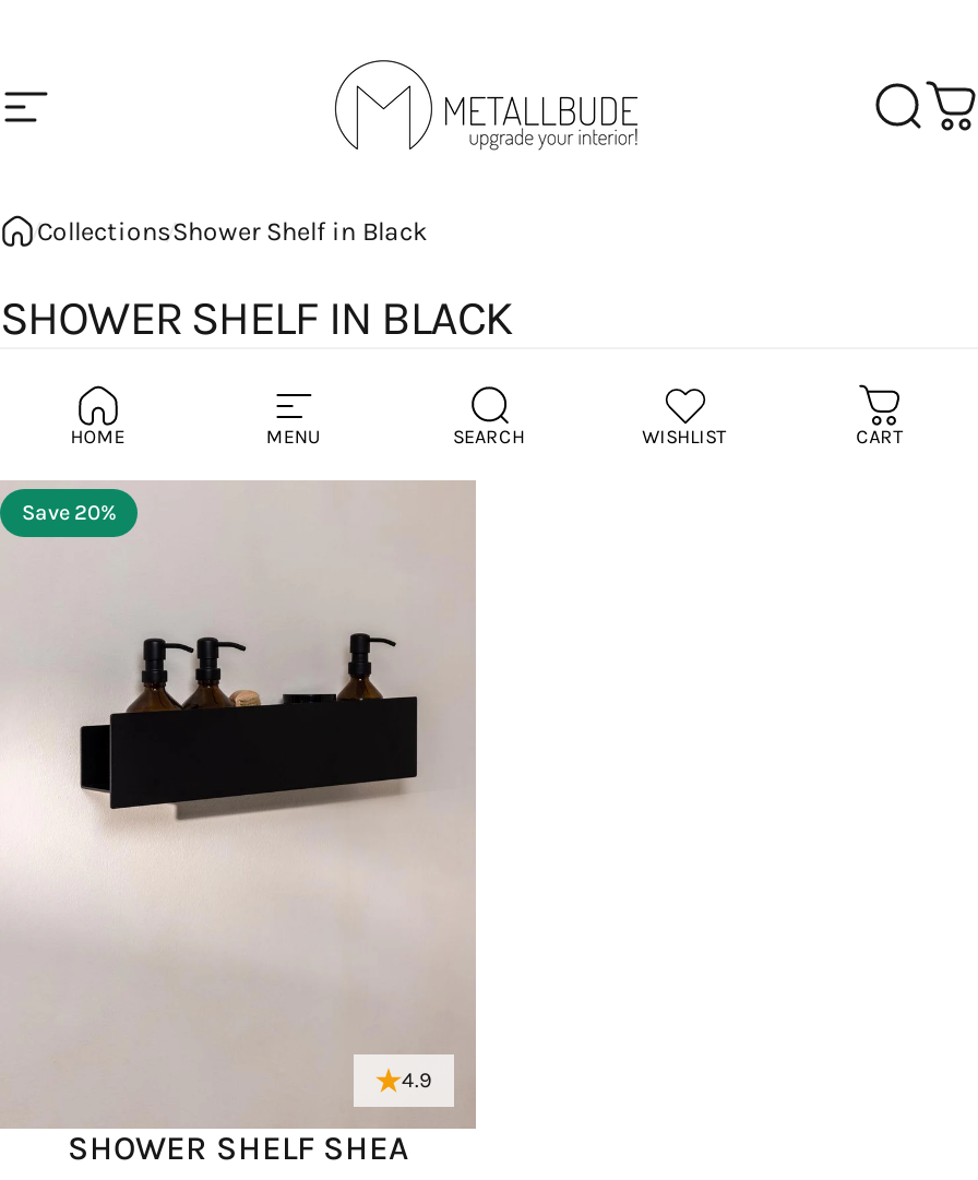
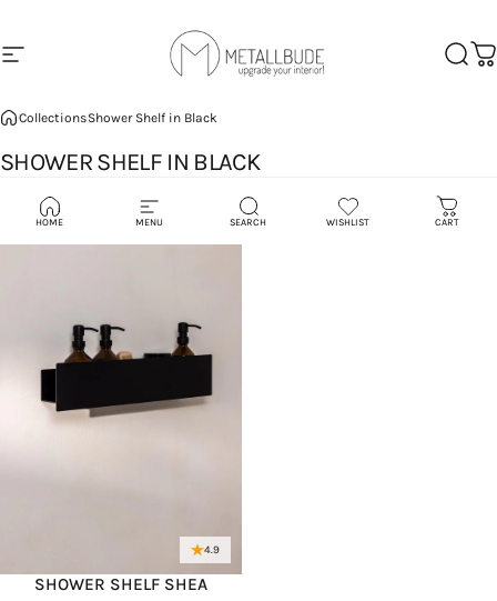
[22,500,116,527] Save 20% -> none

